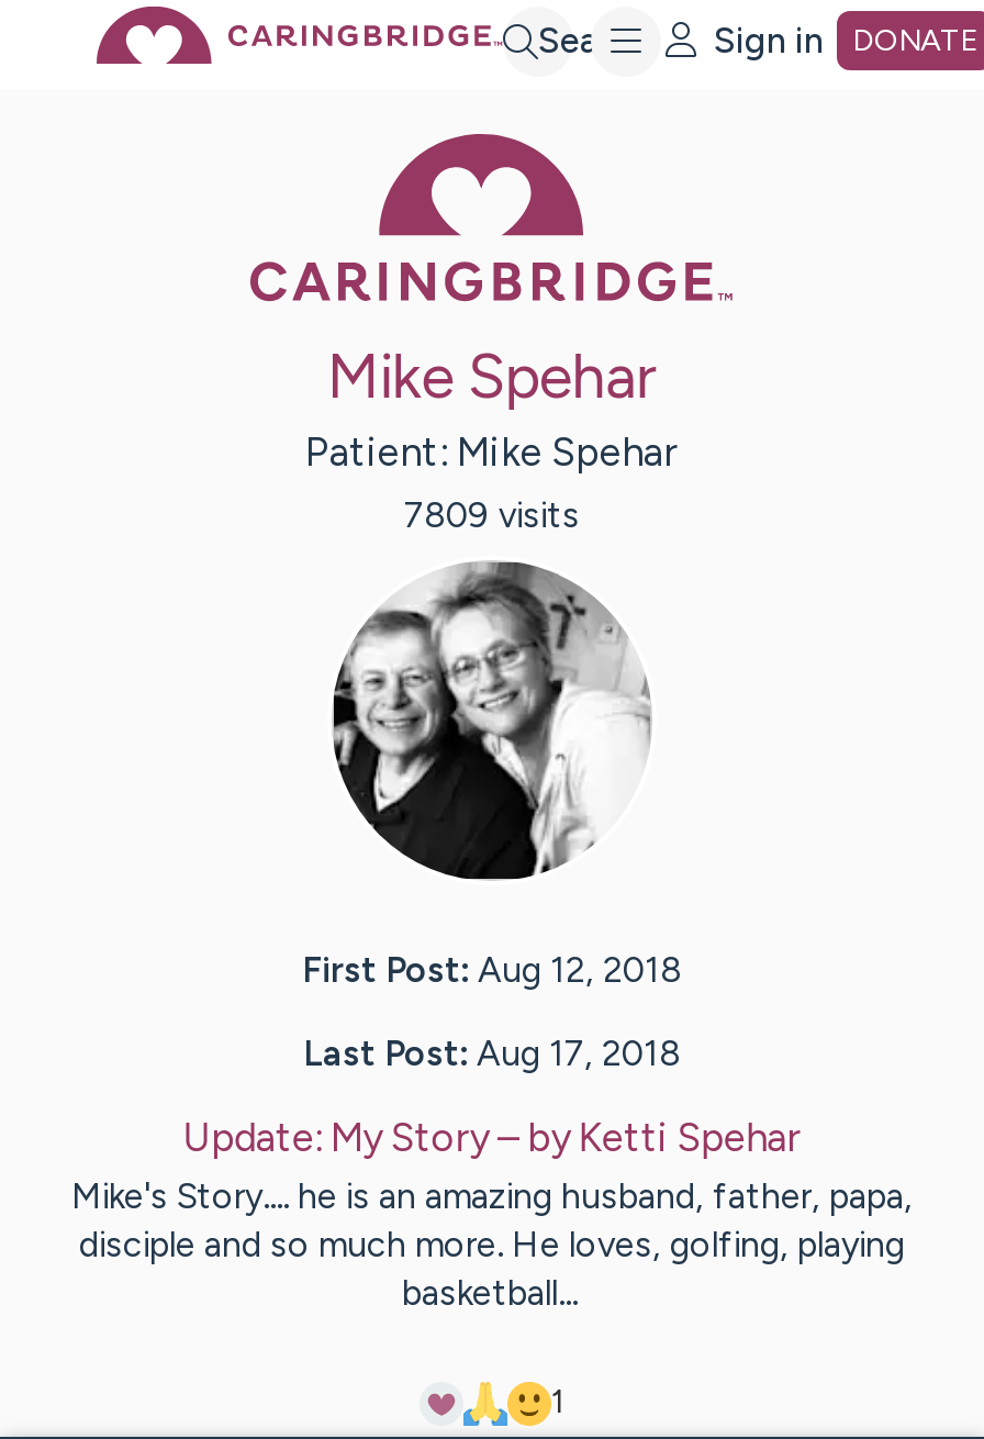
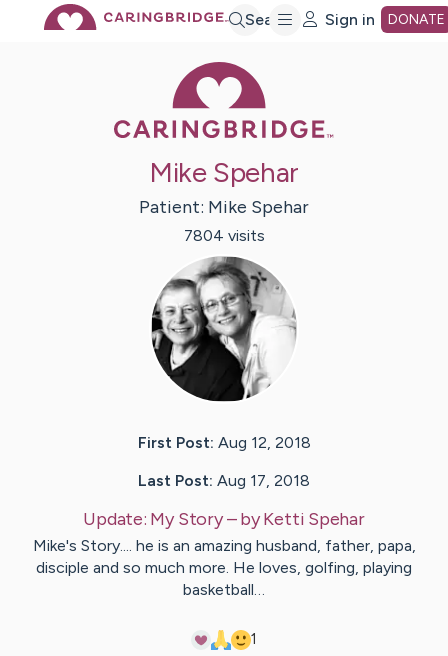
[404,495,580,537] 7809 visits -> [183,226,264,245] 7804 visits

